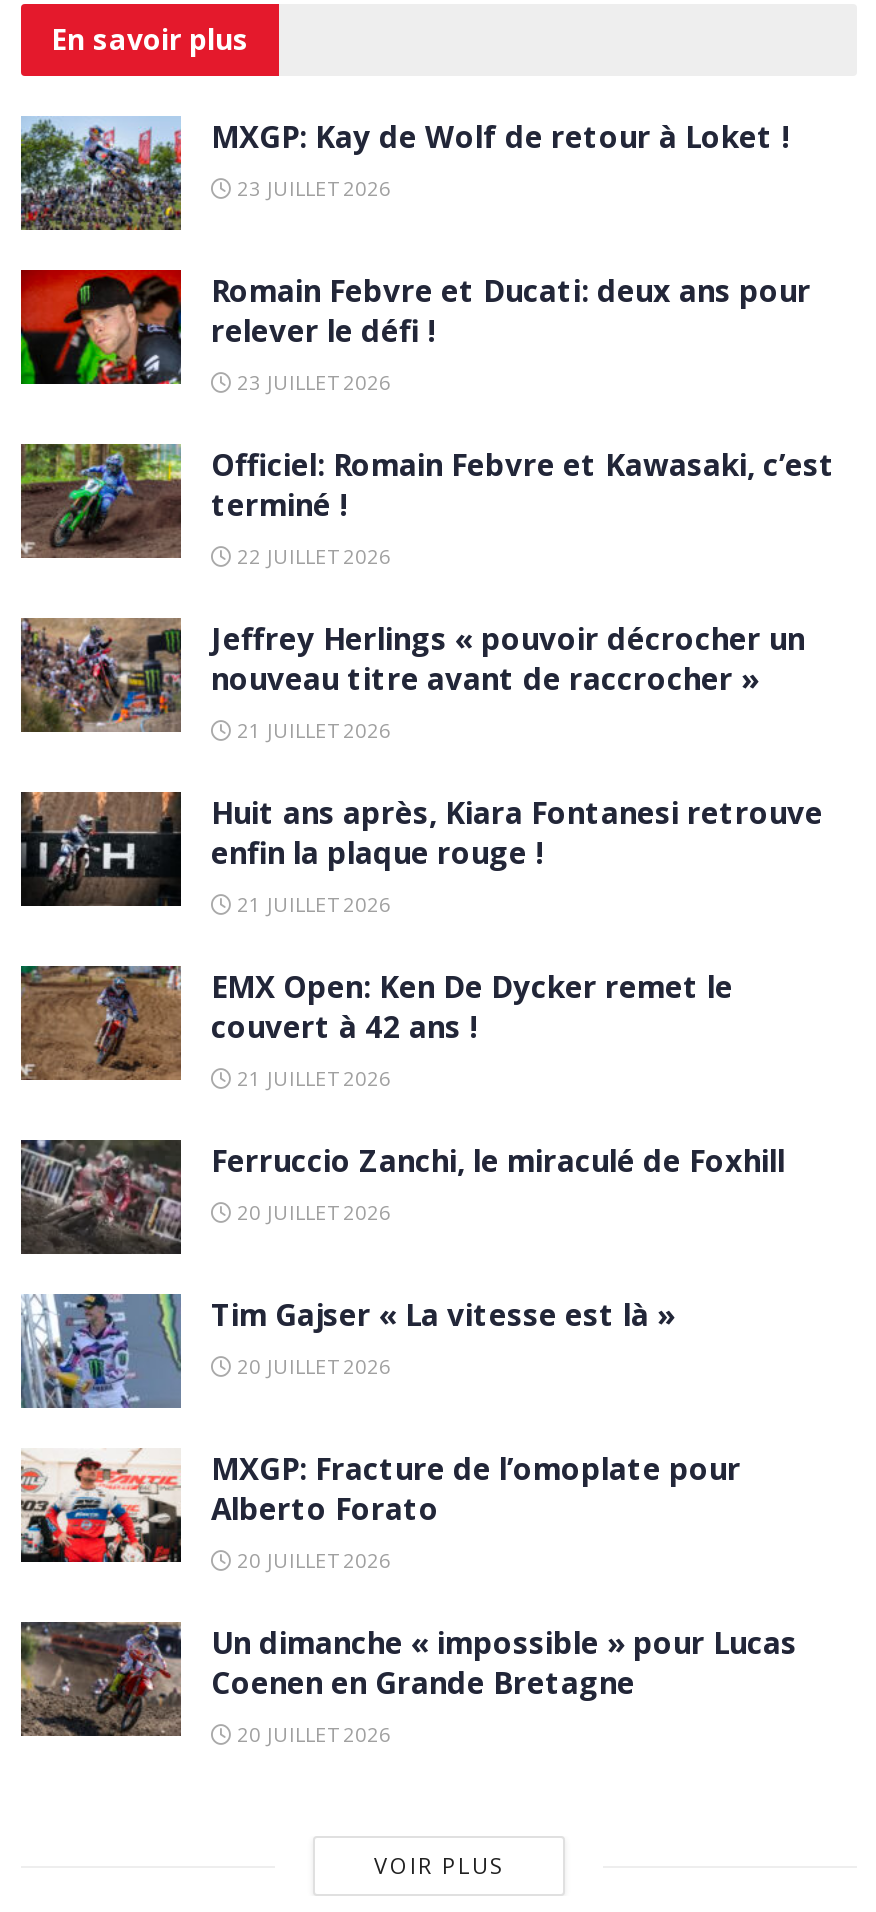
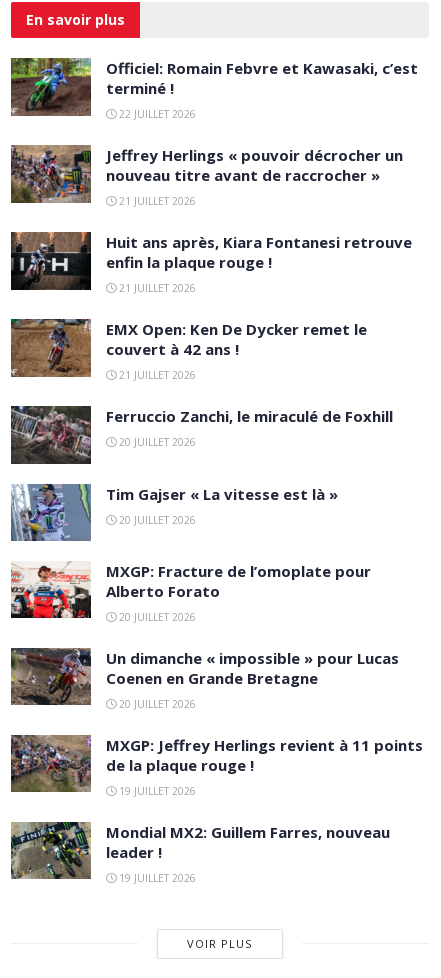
[21,115,811,395] [image] | MXGP: Kay de Wolf de retour à Loket ! | 23 JUILLET 2026 | Romain Febvre et Ducati: deux ans pour | relever le défi ! | 23 JUILLET 2026 -> none
[19,268,183,402] [image] -> none
moved [17,440,835,1748] -> [9,57,418,711]: [image] | Officiel: Romain Febvre et Kawasaki, c’est | terminé ! | ... | Coenen en Grande Bretagne | 20 JUILLET 2026
none -> [10,734,423,885] [image] | MXGP: Jeffrey Herlings revient à 11 points | de la plaque rouge ! | 19 JUILLET 2026 | Mondial MX2: Guillem Farres, nouveau | leader ! | 19 JUILLET 2026
none -> [10,822,92,880] [image]

